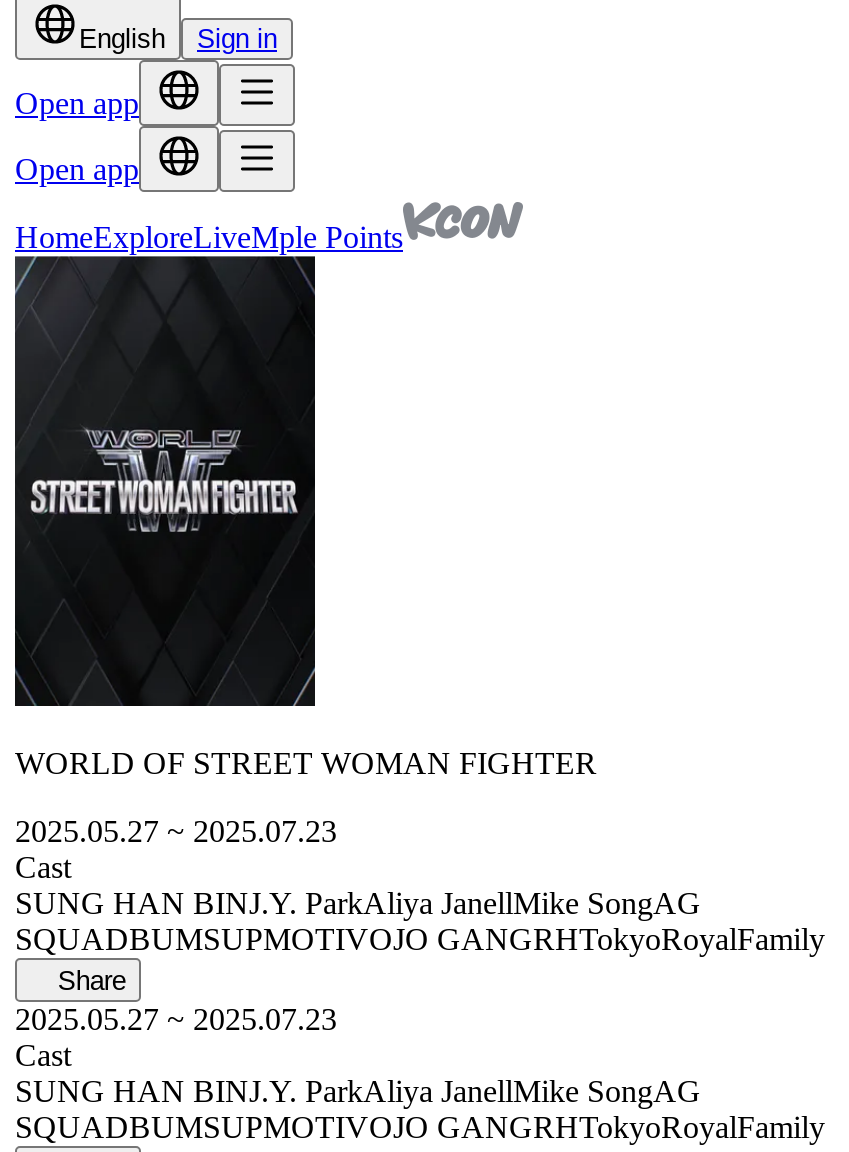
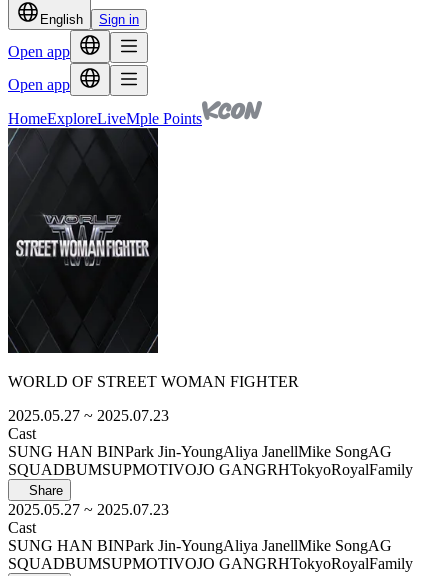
[15,886,701,920] SUNG HAN BINJ.Y. ParkAliya JanellMike SongAG -> [8,443,392,460] SUNG HAN BINPark Jin-YoungAliya JanellMike SongAG
[15,1075,701,1109] SUNG HAN BINJ.Y. ParkAliya JanellMike SongAG -> [8,537,392,554] SUNG HAN BINPark Jin-YoungAliya JanellMike SongAG

